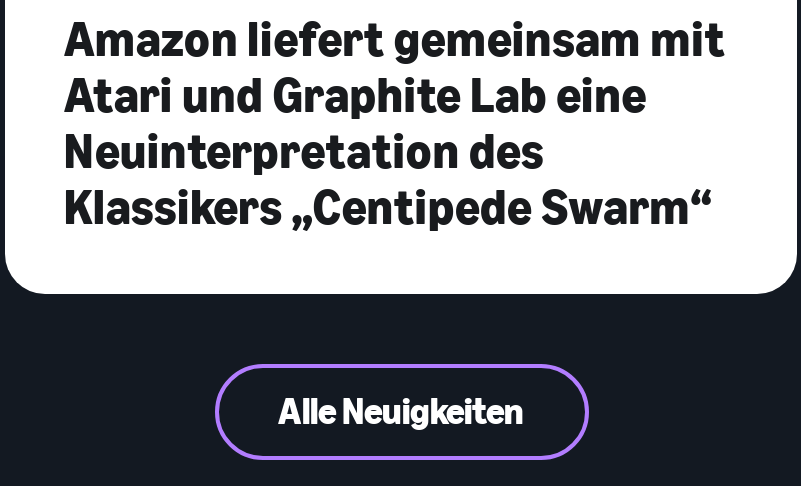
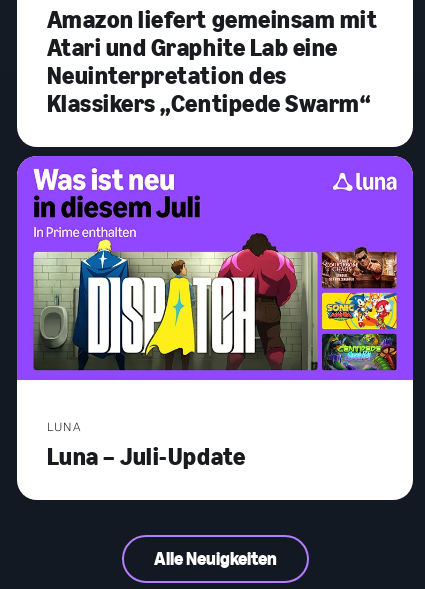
none -> [16,155,414,470] [image] | LUNA | Luna – Juli-Update

